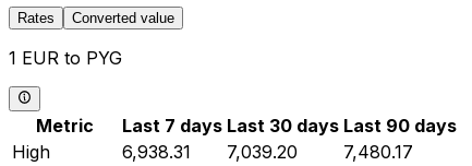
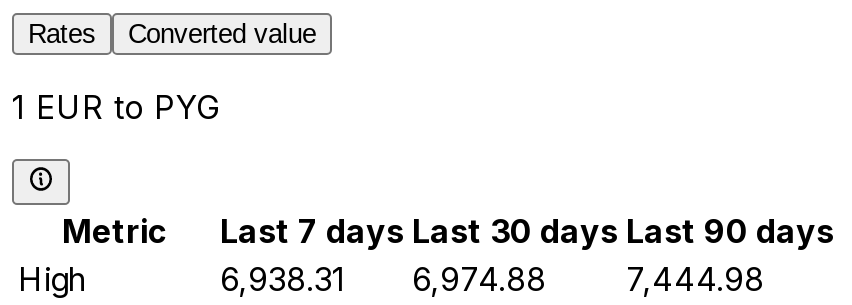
[227,141,298,162] 7,039.20 -> [412,258,546,298] 6,974.88
[343,141,413,162] 7,480.17 -> [626,258,764,298] 7,444.98

